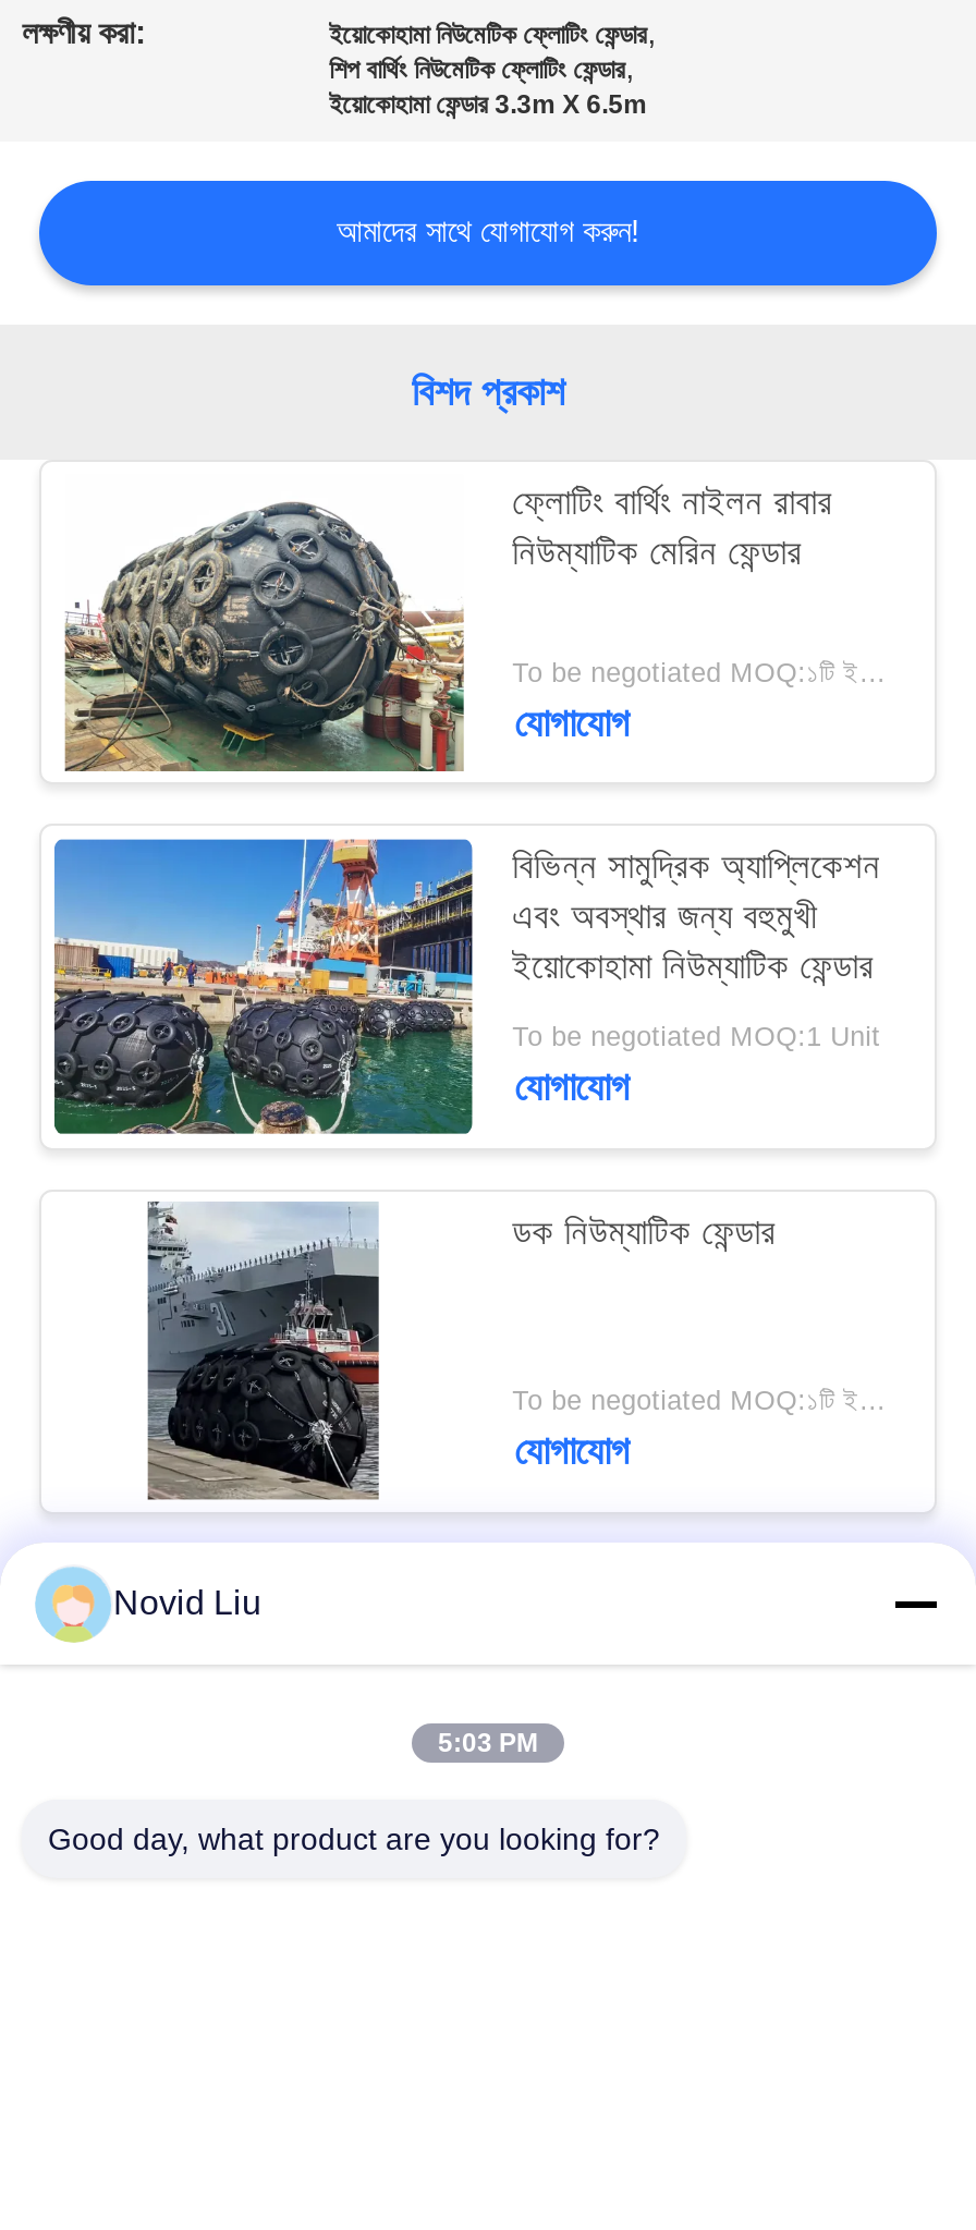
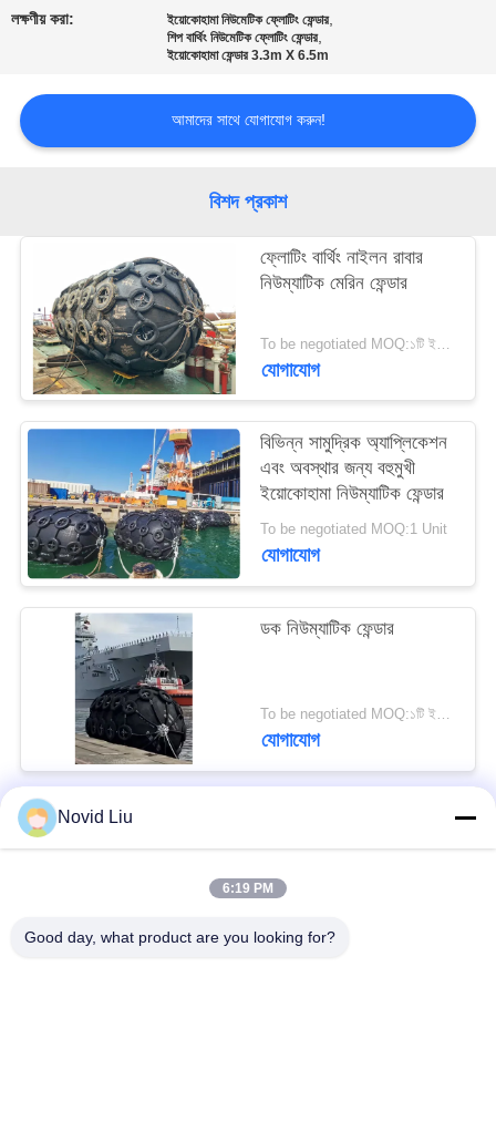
[438,1728,538,1758] 5:03 PM -> [223,881,273,896] 6:19 PM

